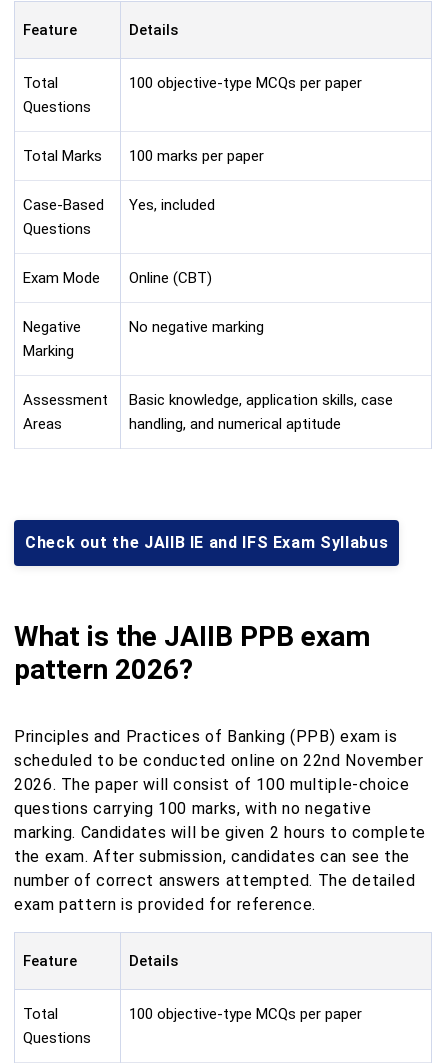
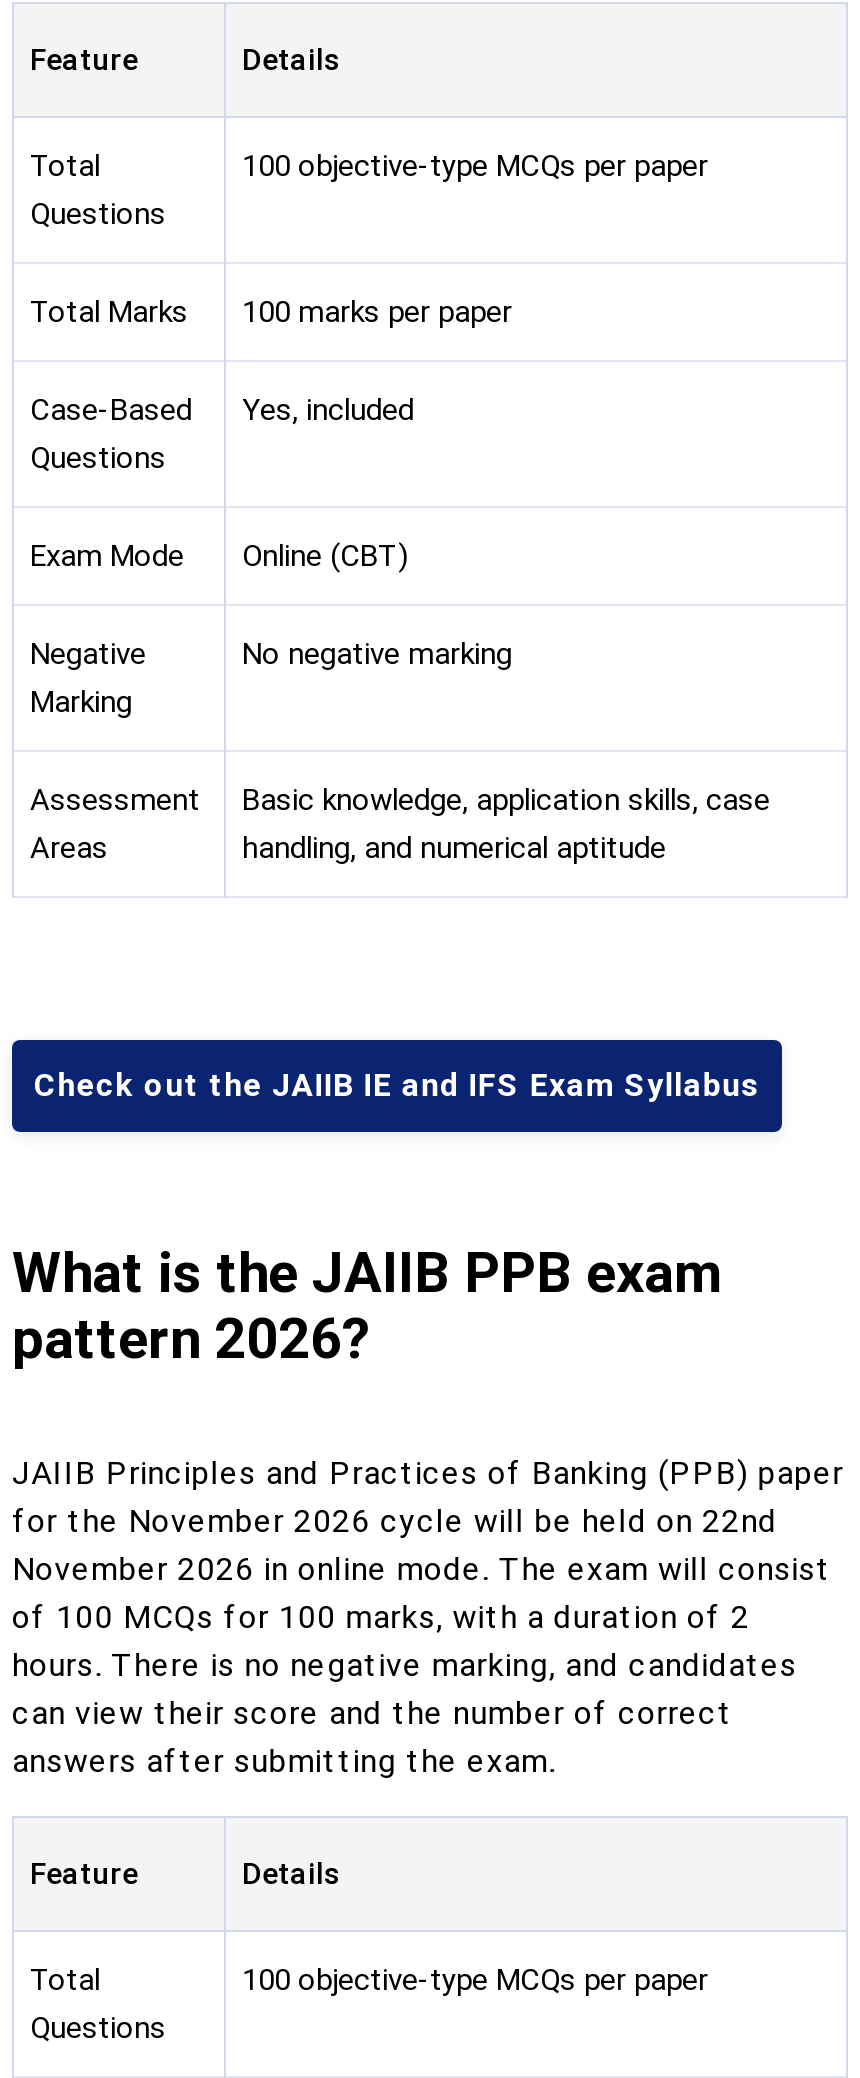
[14,726,426,913] Principles and Practices of Banking (PPB) exam is | scheduled to be conducted online on 22nd November | 2026. The paper will consist of 100 multiple-choice | questions carrying 100 marks, with no negative | marking. Candidates will be given 2 hours to complete | the exam. After submission, candidates can see the | number of correct answers attempted. The detailed | exam pattern is provided for reference. -> [12,1453,844,1779] JAIIB Principles and Practices of Banking (PPB) paper | for the November 2026 cycle will be held on 22nd | November 2026 in online mode. The exam will consist | of 100 MCQs for 100 marks, with a duration of 2 | hours. There is no negative marking, and candidates | can view their score and the number of correct | answers after submitting the exam.

